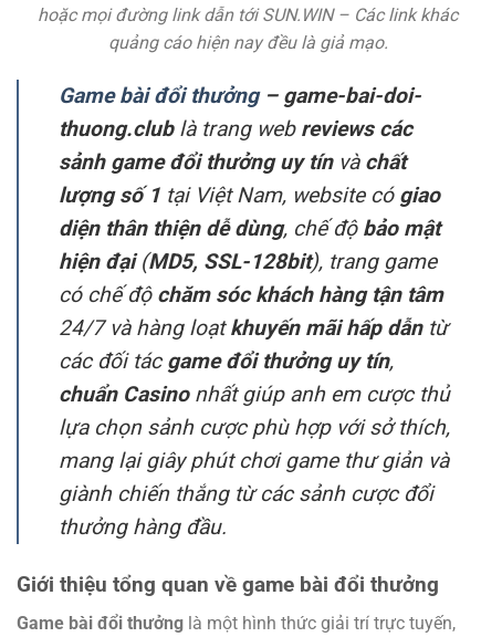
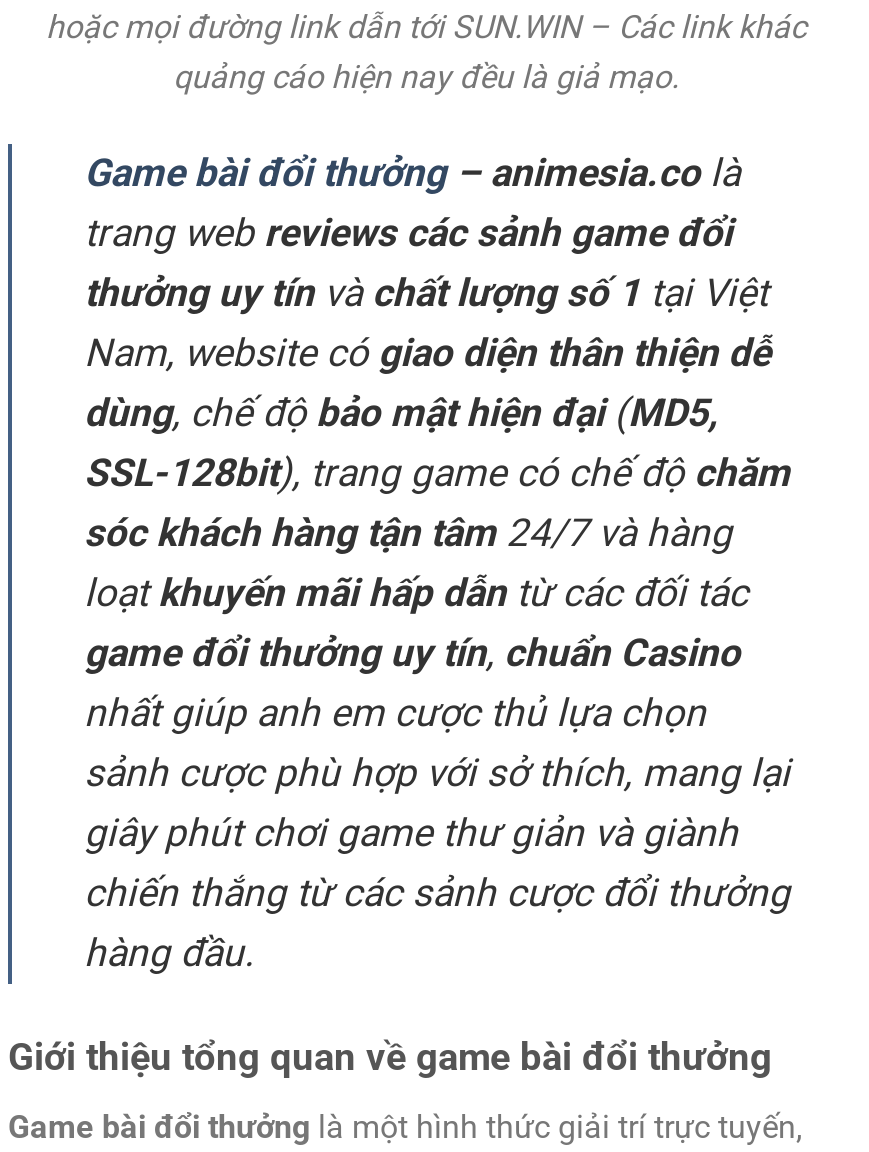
[59,83,450,540] Game bài đổi thưởng – game-bai-doi- | thuong.club là trang web reviews các | sảnh game đổi thưởng uy tín và chất | lượng số 1 tại Việt Nam, website có giao | diện thân thiện dễ dùng, chế độ bảo mật | hiện đại (MD5, SSL-128bit), trang game | có chế độ chăm sóc khách hàng tận tâm | 24/7 và hàng loạt khuyến mãi hấp dẫn từ | các đối tác game đổi thưởng uy tín, | chuẩn Casino nhất giúp anh em cược thủ | lựa chọn sảnh cược phù hợp với sở thích, | mang lại giây phút chơi game thư giản và | giành chiến thắng từ các sảnh cược đổi | thưởng hàng đầu. -> [84,150,790,976] Game bài đổi thưởng – animesia.co là | trang web reviews các sảnh game đổi | thưởng uy tín và chất lượng số 1 tại Việt | Nam, website có giao diện thân thiện dễ | dùng, chế độ bảo mật hiện đại (MD5, | SSL-128bit), trang game có chế độ chăm | sóc khách hàng tận tâm 24/7 và hàng | loạt khuyến mãi hấp dẫn từ các đối tác | game đổi thưởng uy tín, chuẩn Casino | nhất giúp anh em cược thủ lựa chọn | sảnh cược phù hợp với sở thích, mang lại | giây phút chơi game thư giản và giành | chiến thắng từ các sảnh cược đổi thưởng | hàng đầu.

